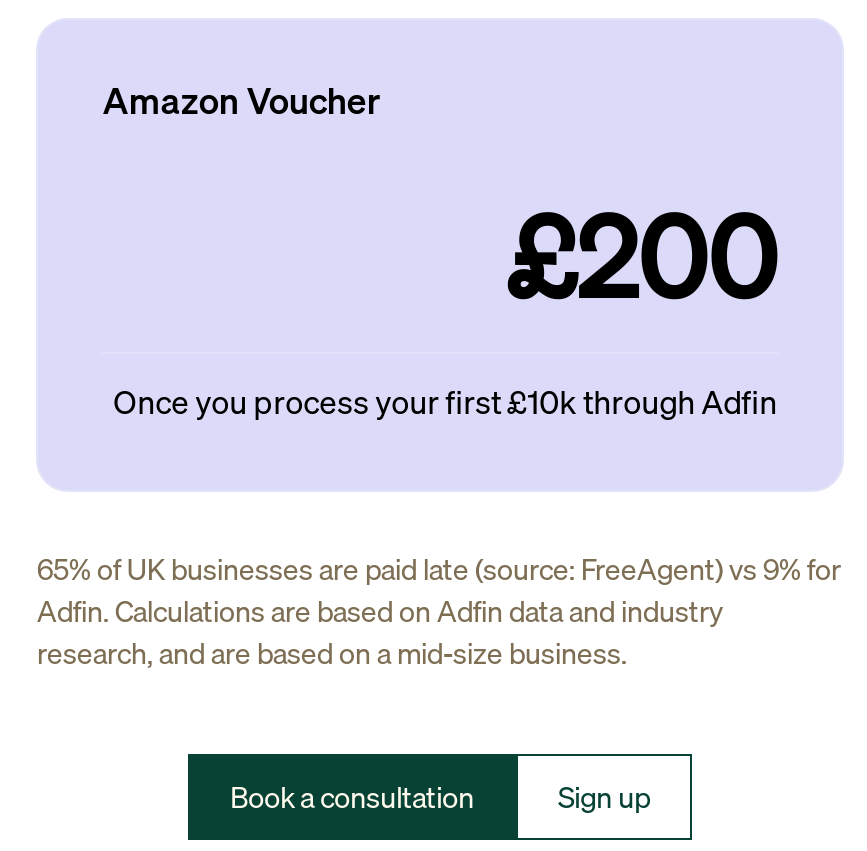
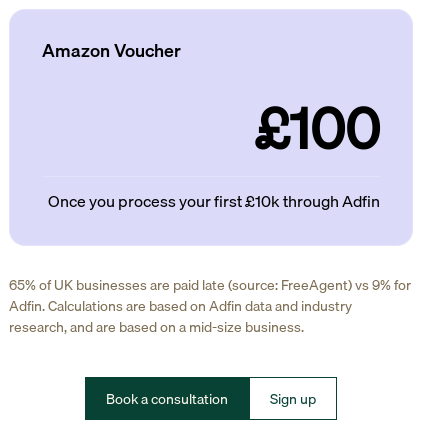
[507,167,777,347] £200 -> [255,83,380,173] £100

